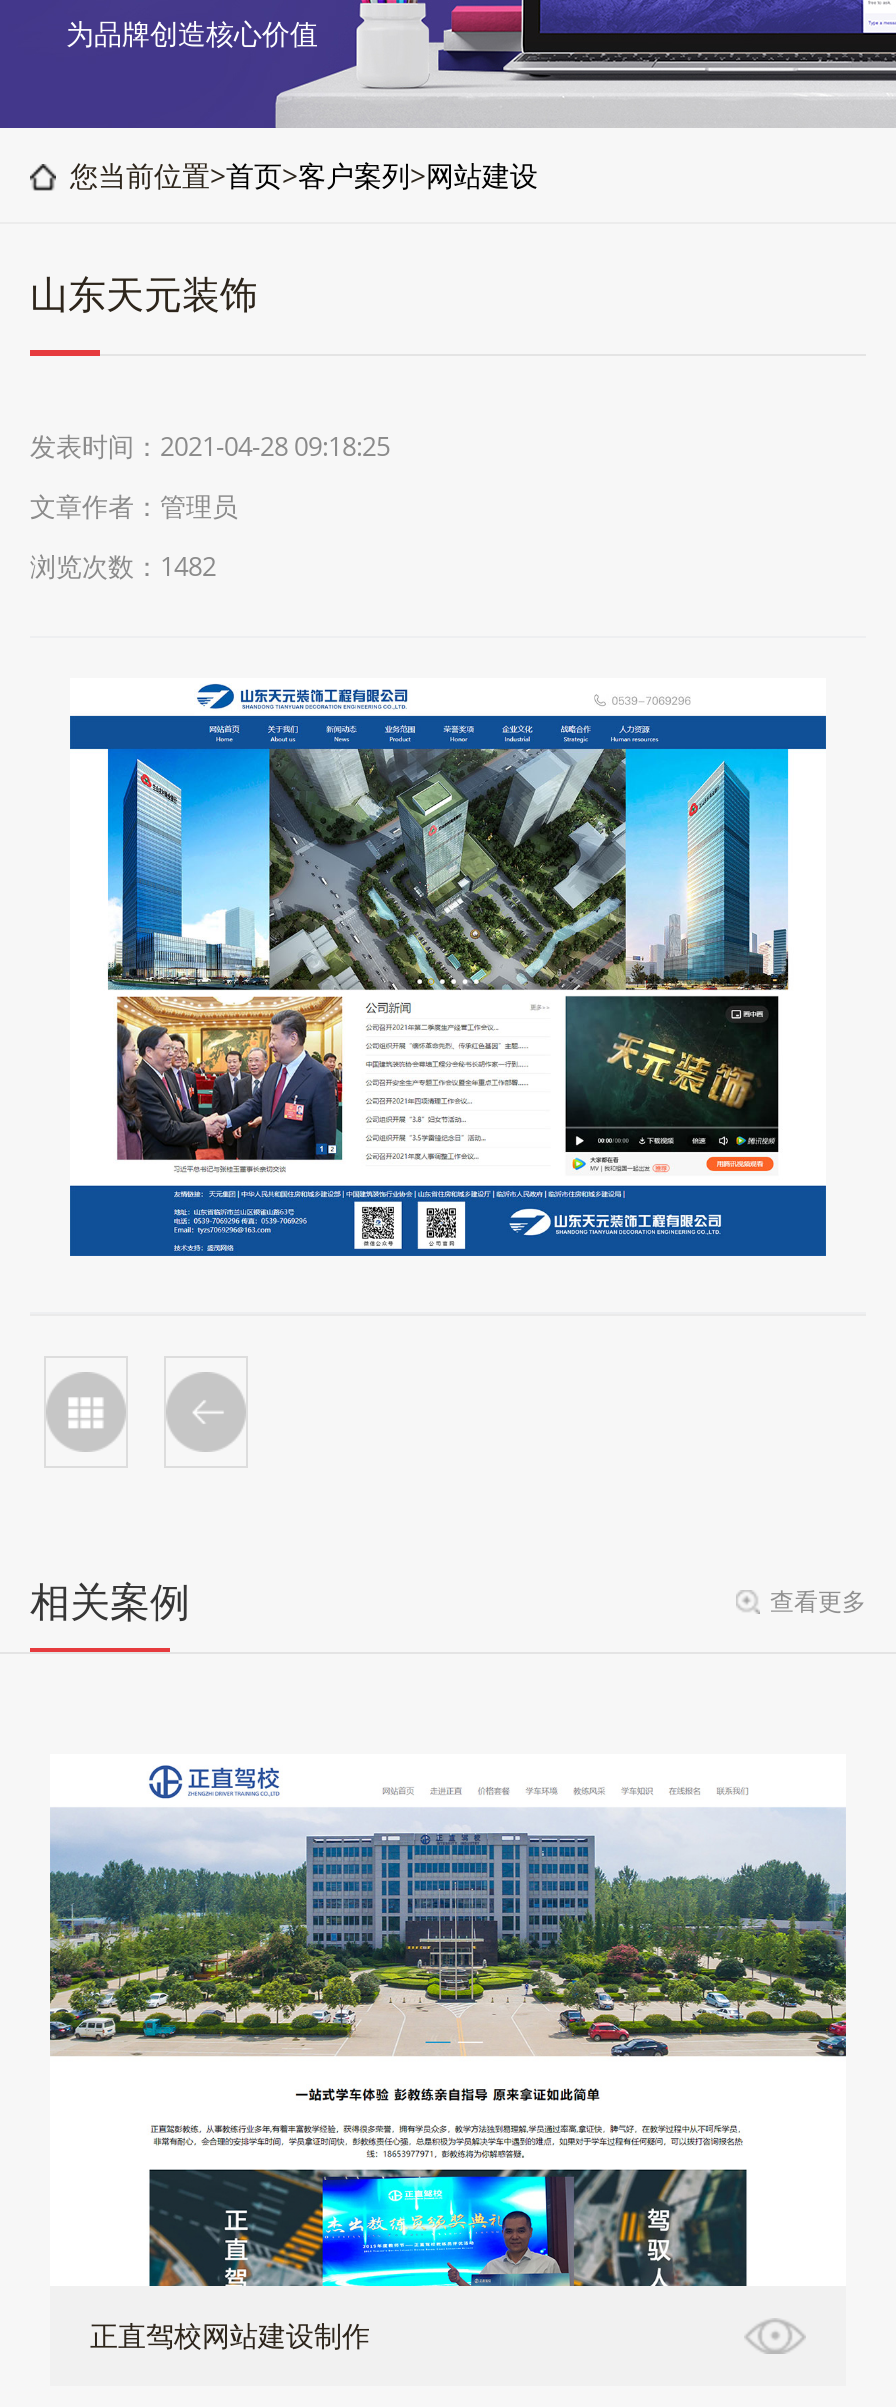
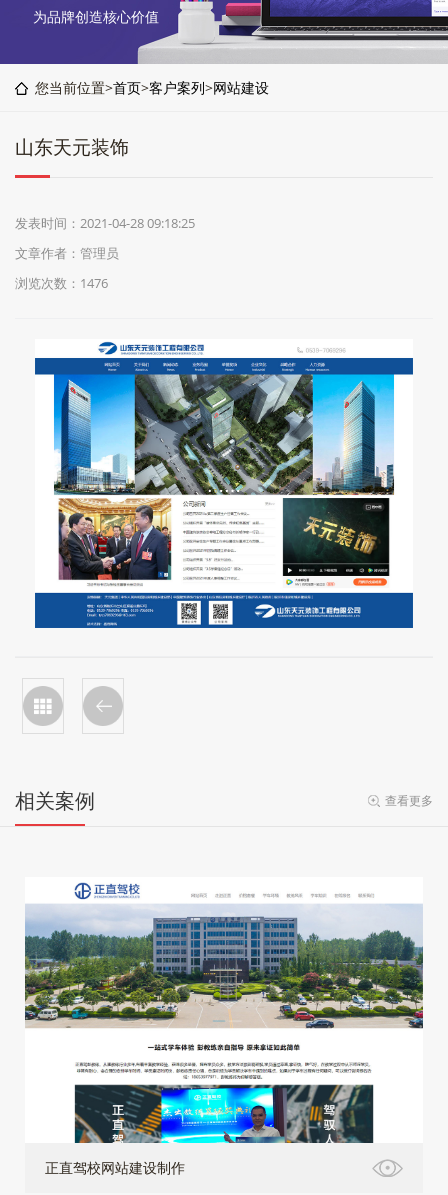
[30,548,216,584] 浏览次数：1482 -> [15,274,108,292] 浏览次数：1476

